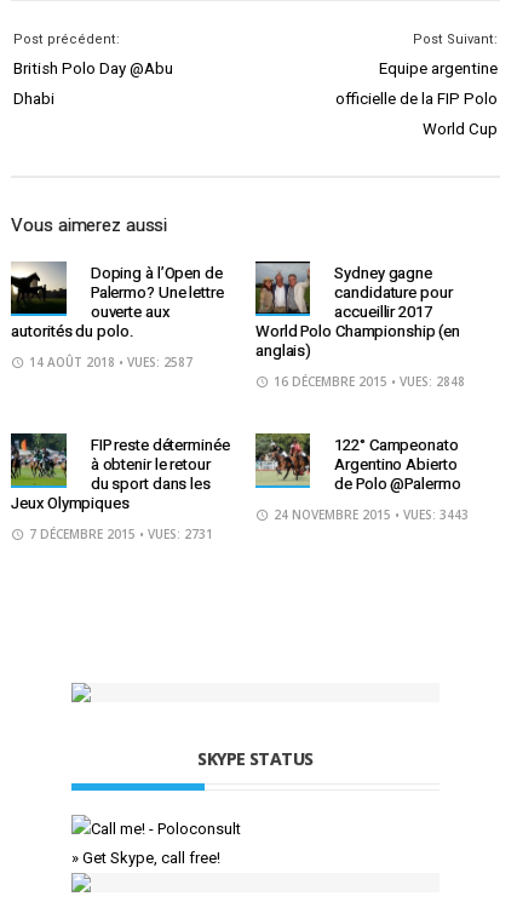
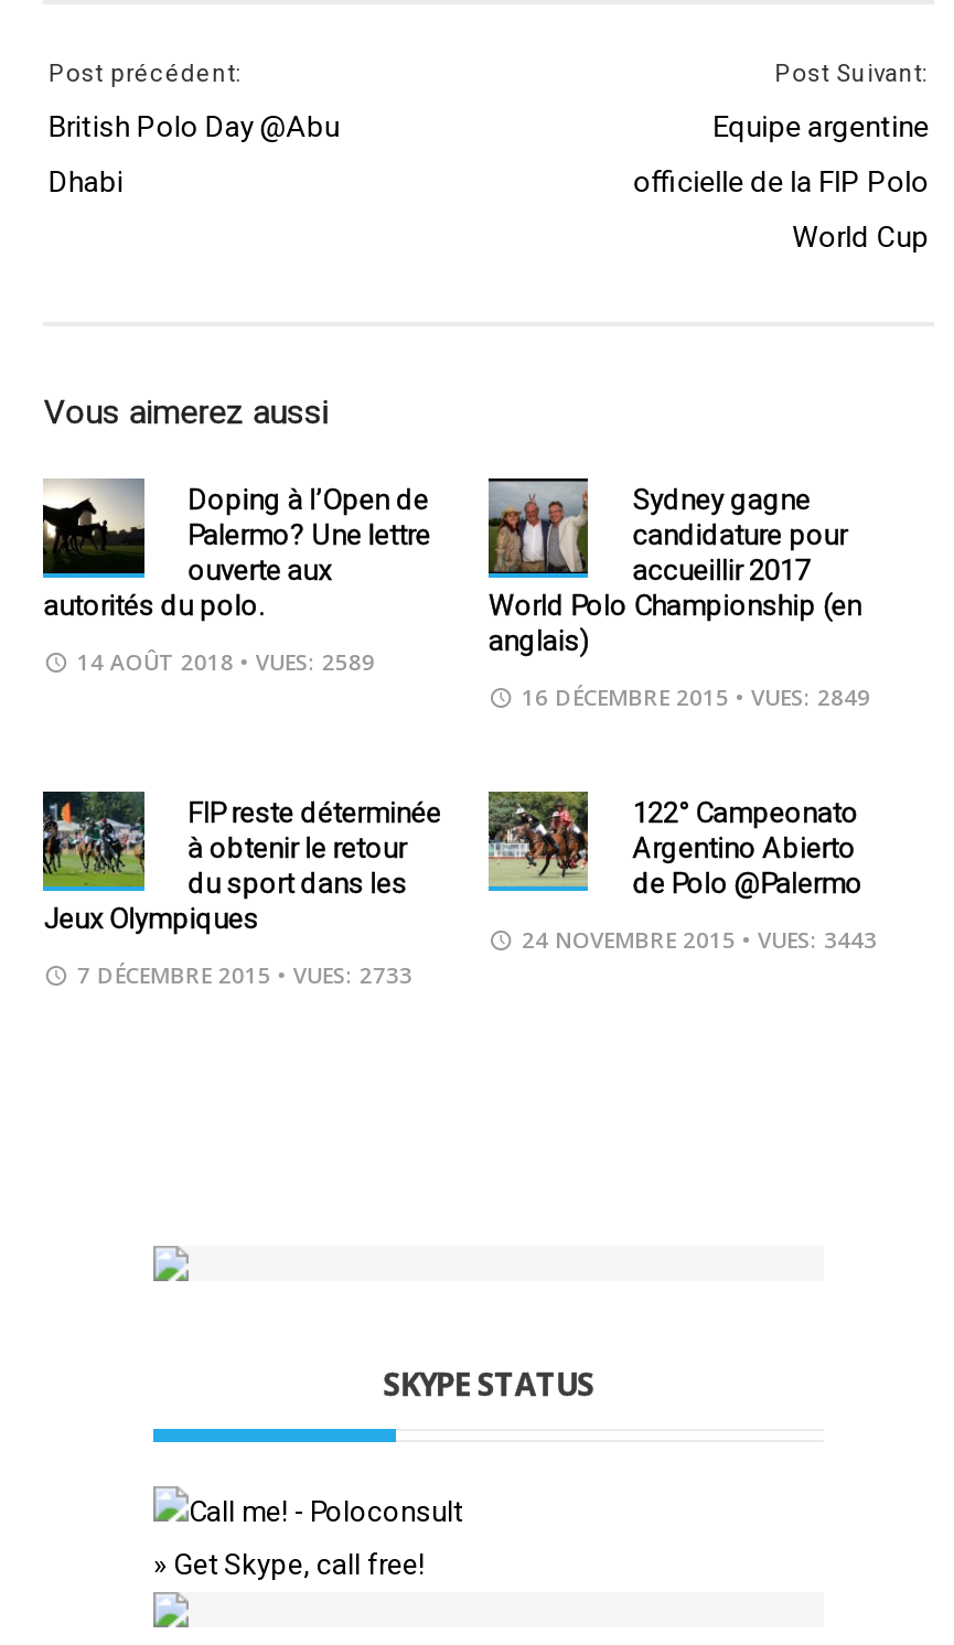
[26,353,193,370] 14 AOÛT 2018 • VUES: 2587 -> [70,645,375,676] 14 AOÛT 2018 • VUES: 2589
[270,372,465,389] 16 DÉCEMBRE 2015 • VUES: 2848 -> [515,680,870,711] 16 DÉCEMBRE 2015 • VUES: 2849
[26,525,214,542] 7 DÉCEMBRE 2015 • VUES: 2731 -> [70,958,412,989] 7 DÉCEMBRE 2015 • VUES: 2733

